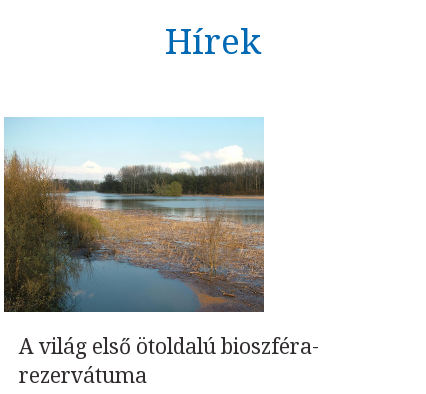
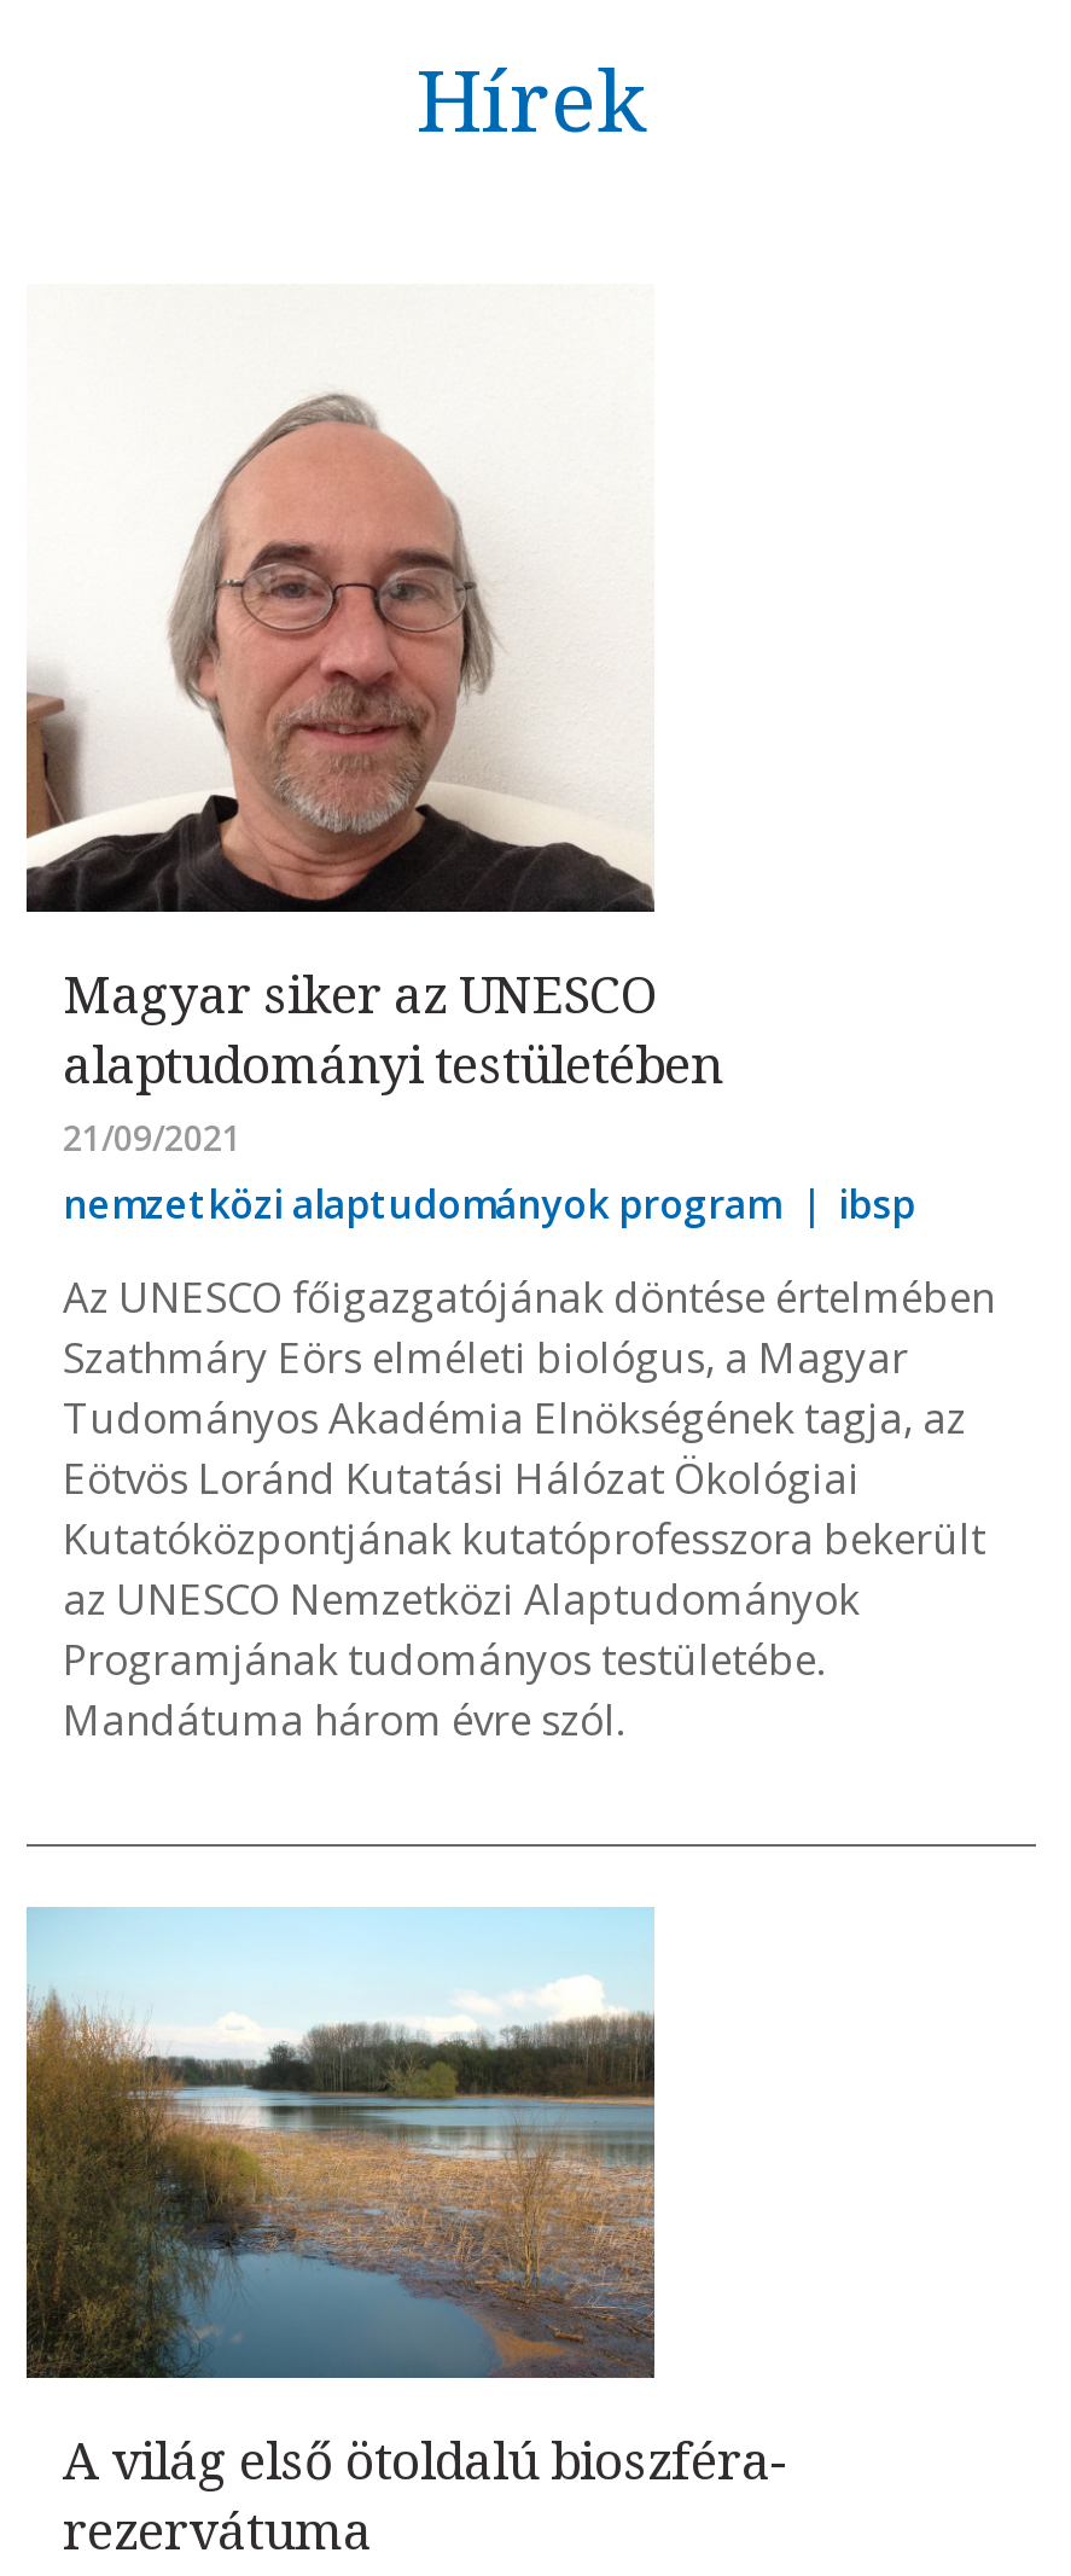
none -> [24,390,995,1748] [image] | Magyar siker az UNESCO | alaptudományi testületében | 21/09/2021 | nemzetközi alaptudományok program | ibsp | Az UNESCO főigazgatójának döntése értelmében | Szathmáry Eörs elméleti biológus, a Magyar | Tudományos Akadémia Elnökségének tagja, az | Eötvös Loránd Kutatási Hálózat Ökológiai | Kutatóközpontjának kutatóprofesszora bekerült | az UNESCO Nemzetközi Alaptudományok | Programjának tudományos testületébe. | Mandátuma három évre szól.

